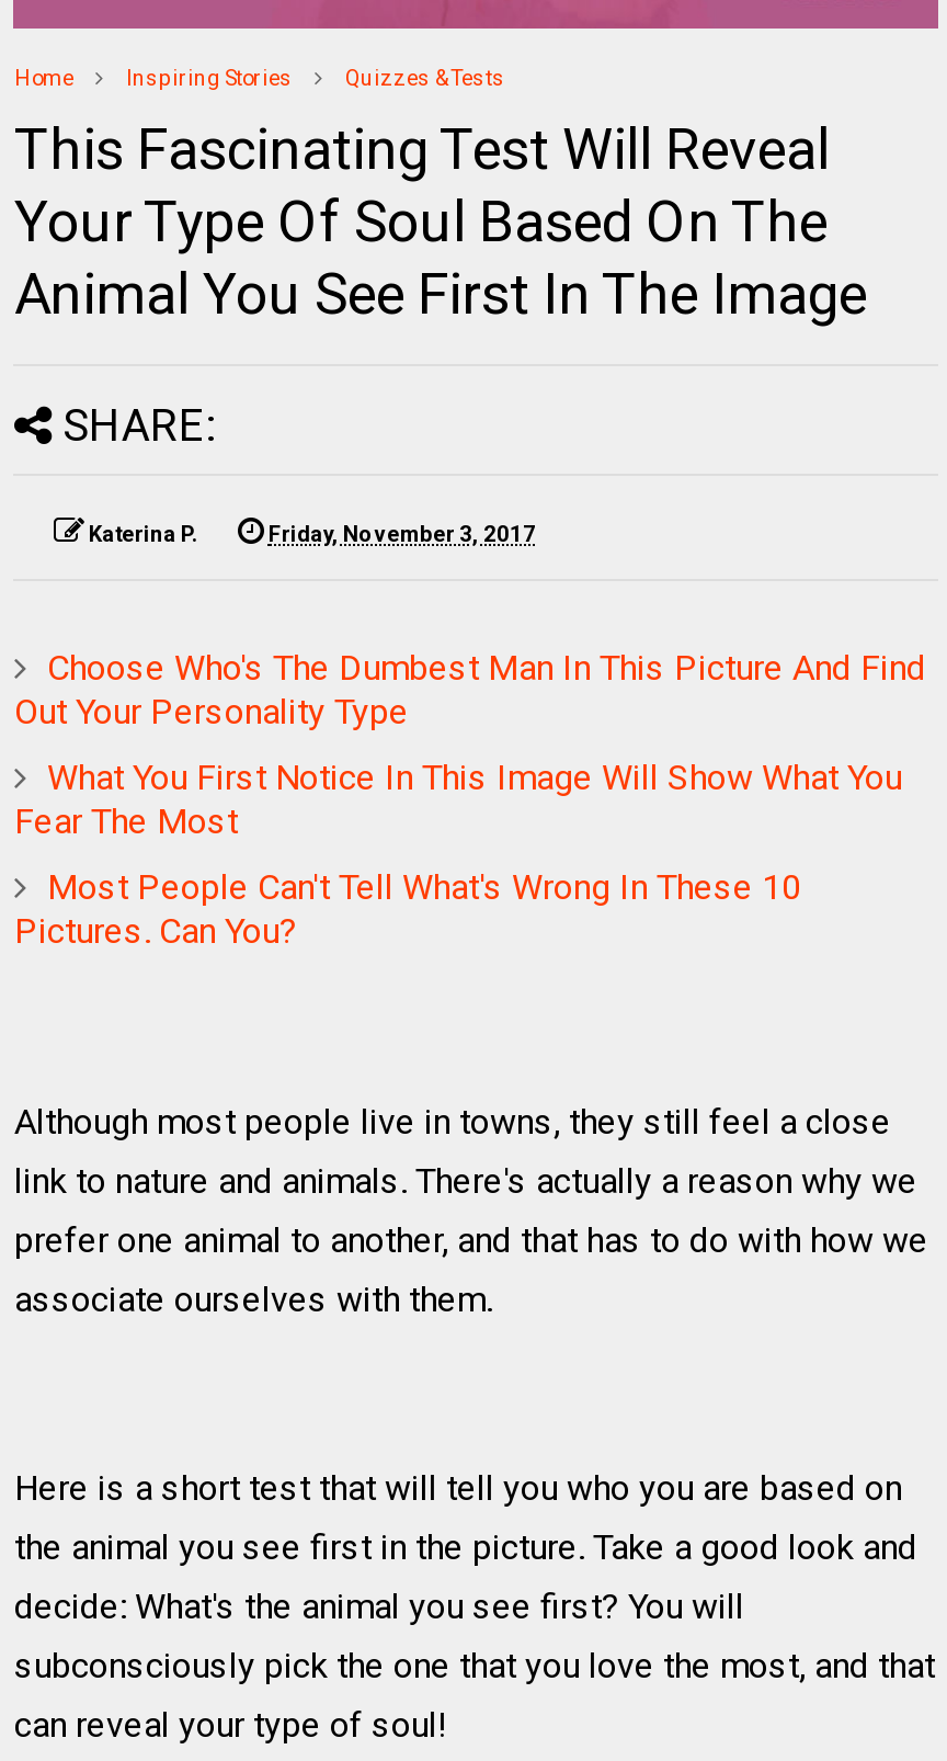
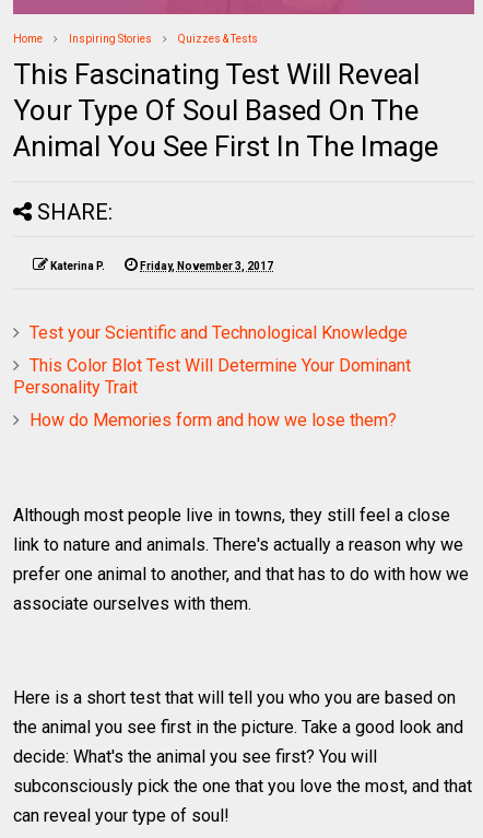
[14,647,926,732] Choose Who's The Dumbest Man In This Picture And Find | Out Your Personality Type -> [30,322,408,343] Test your Scientific and Technological Knowledge
[14,757,902,842] What You First Notice In This Image Will Show What You | Fear The Most -> [14,355,411,398] This Color Blot Test Will Determine Your Dominant | Personality Trait
[14,866,801,952] Most People Can't Tell What's Wrong In These 10 | Pictures. Can You? -> [30,410,397,430] How do Memories form and how we lose them?

